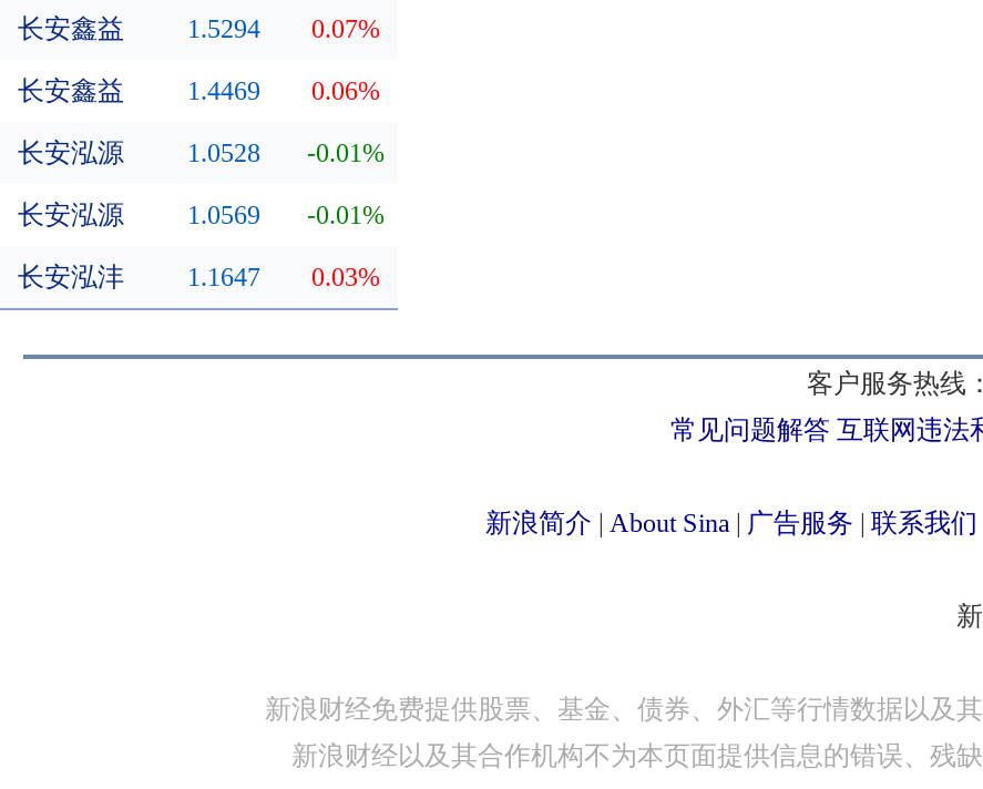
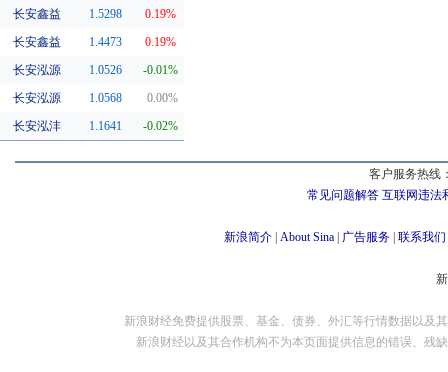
[187,13,260,44] 1.5294 -> [89,7,122,21] 1.5298
[311,13,380,44] 0.07% -> [145,7,176,21] 0.19%
[187,75,260,106] 1.4469 -> [89,35,122,49] 1.4473
[311,75,380,106] 0.06% -> [145,35,176,49] 0.19%
[187,137,385,168] 1.0528 -0.01% -> [89,63,178,77] 1.0526 -0.01%
[187,199,260,230] 1.0569 -> [89,91,122,105] 1.0568
[307,199,385,230] -0.01% -> [147,91,178,105] 0.00%
[187,262,260,293] 1.1647 -> [89,119,122,133] 1.1641
[311,262,380,293] 0.03% -> [143,119,178,133] -0.02%

